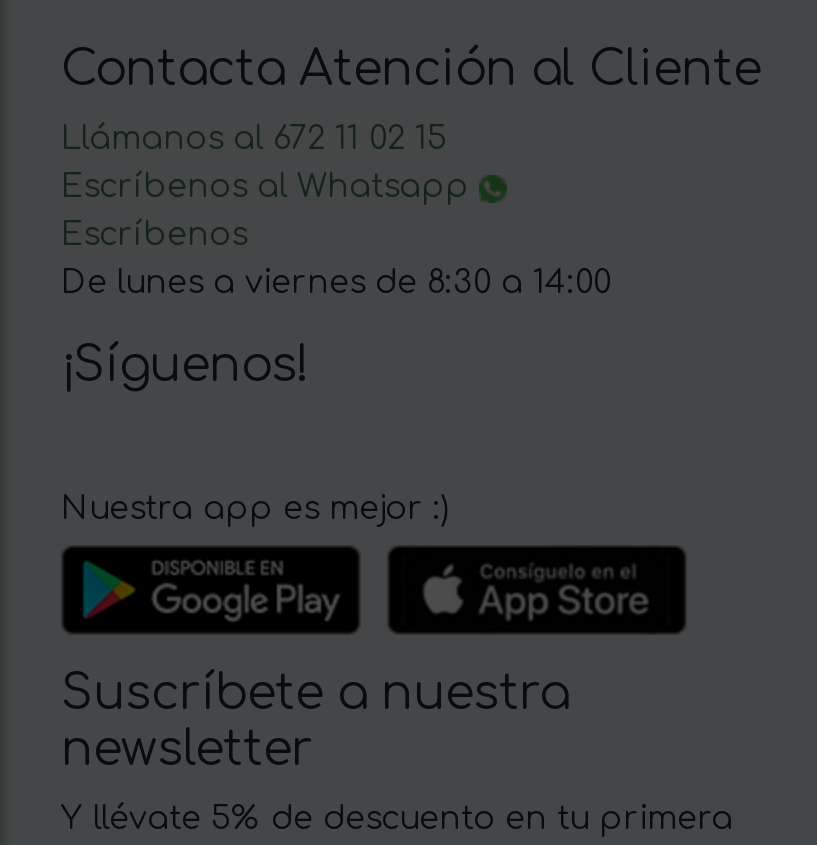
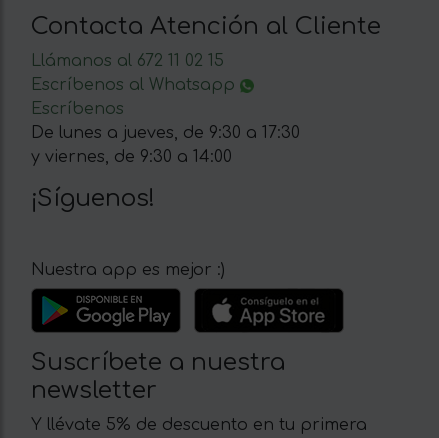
[61,266,611,302] De lunes a viernes de 8:30 a 14:00 -> [31,124,300,166] De lunes a jueves, de 9:30 a 17:30 | y viernes, de 9:30 a 14:00

